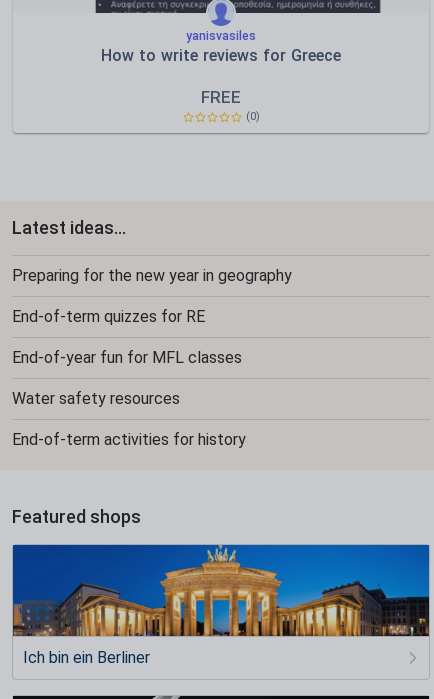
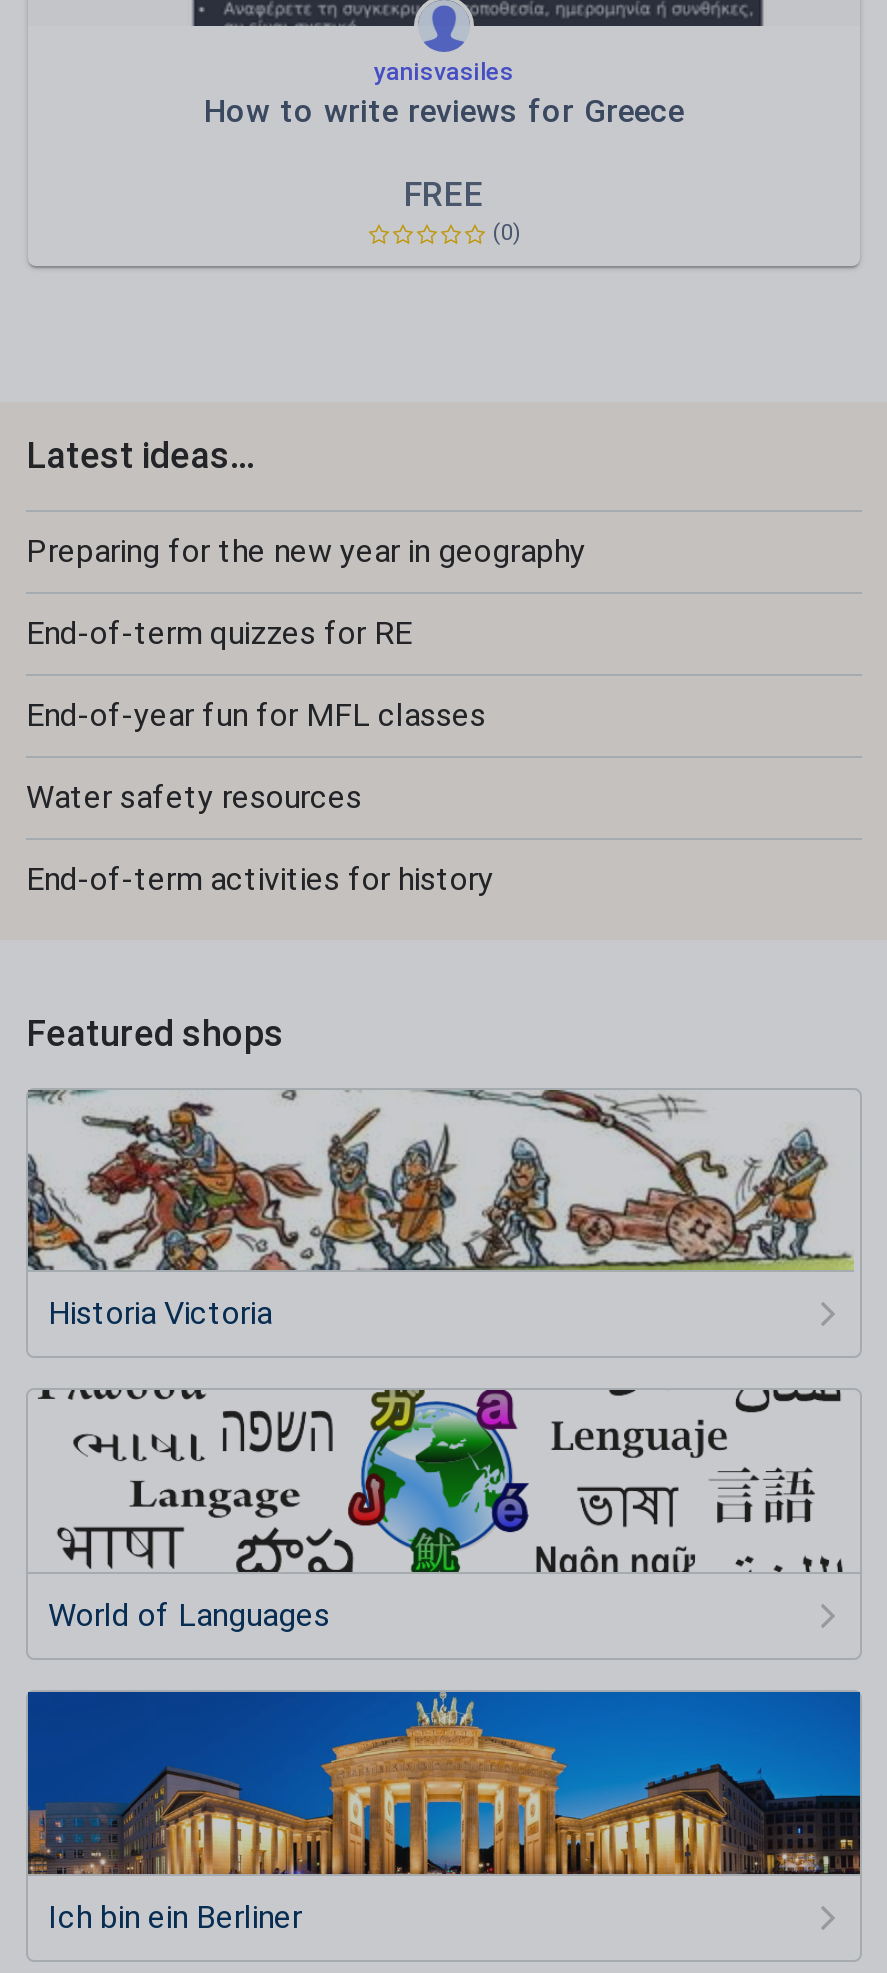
none -> [26,1088,854,1332] [image] | Historia Victoria
none -> [38,1388,844,1634] [image] | World of Languages

